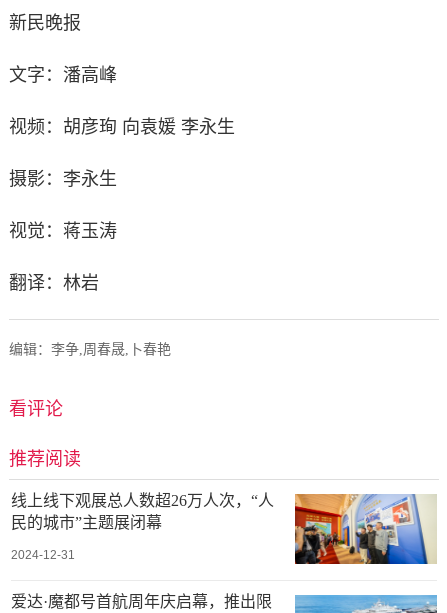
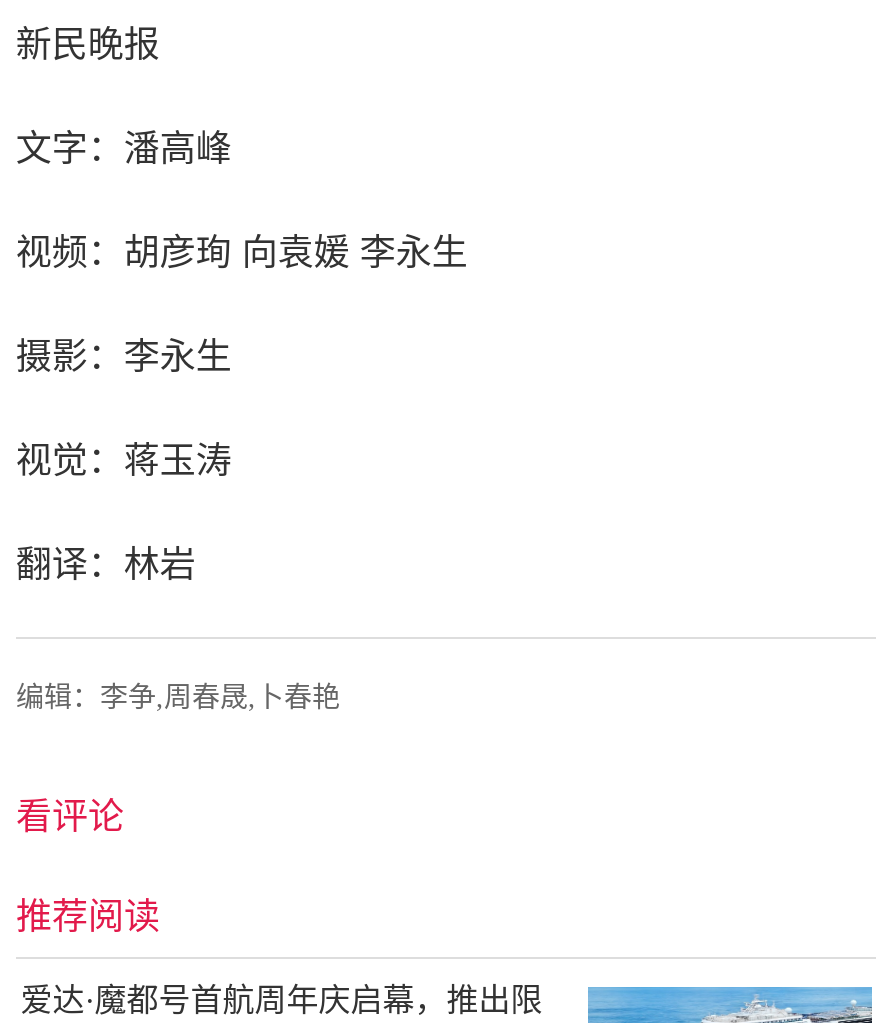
[11,492,437,565] [image] | 线上线下观展总人数超26万人次，“人 | 民的城市”主题展闭幕 | 2024-12-31 -> none

